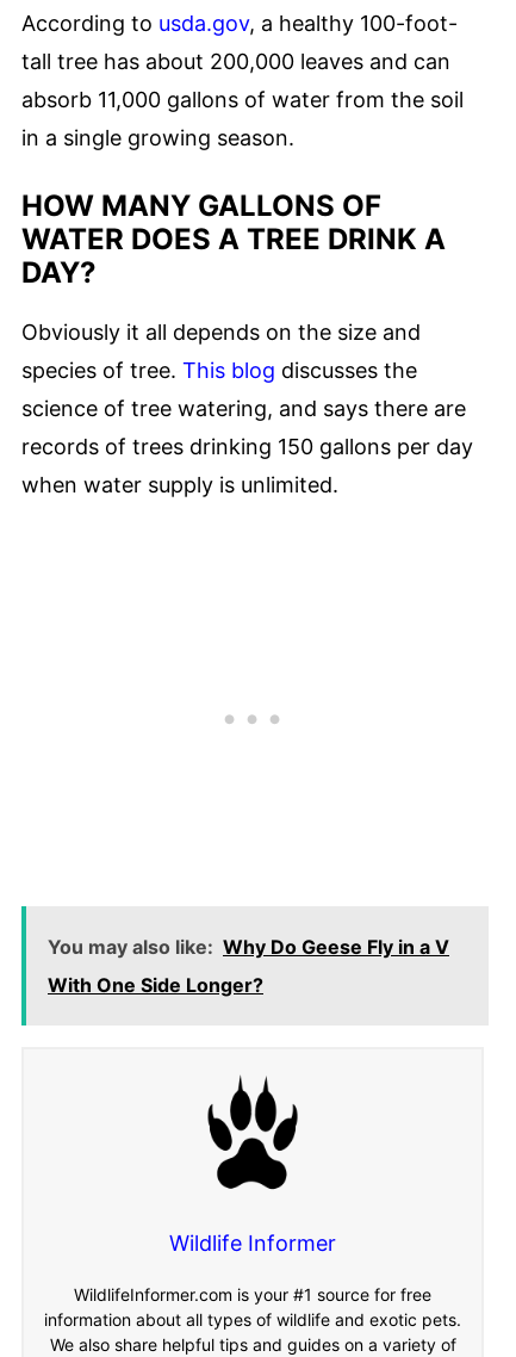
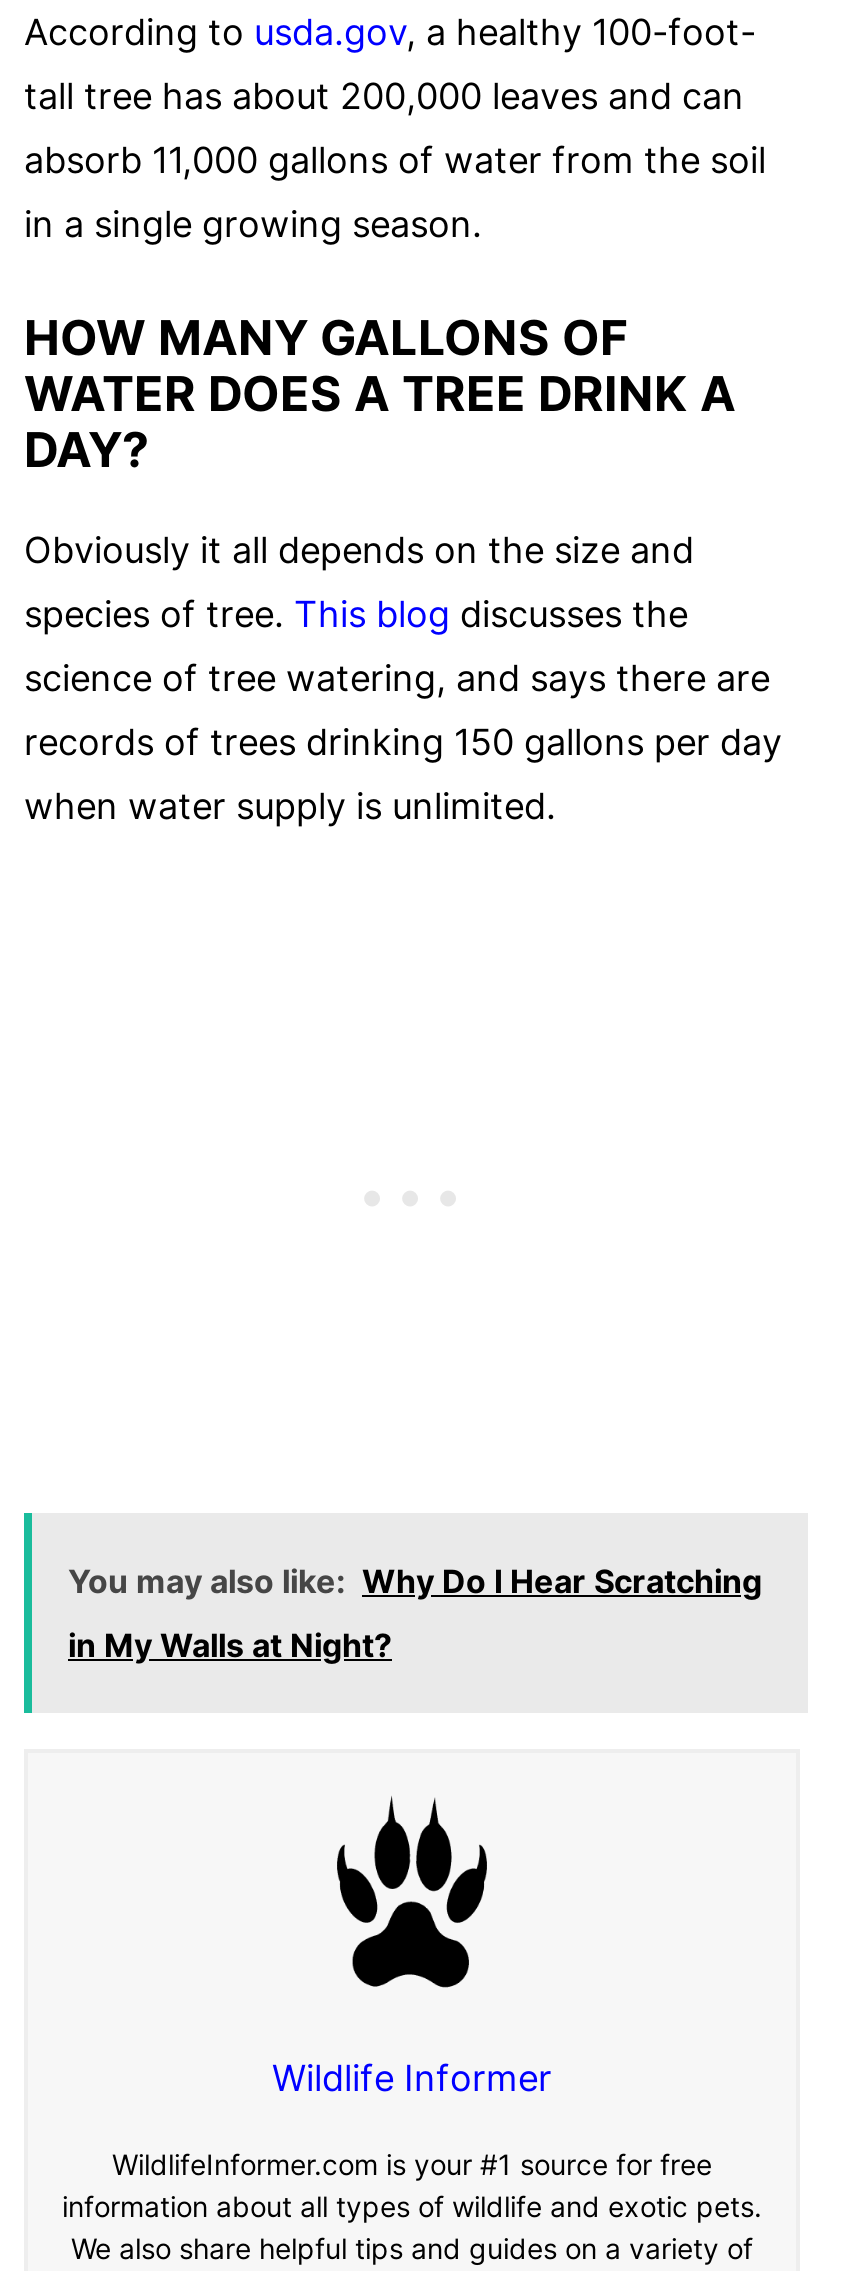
[48,935,449,958] You may also like: Why Do Geese Fly in a V -> [68,1562,762,1602] You may also like: Why Do I Hear Scratching
[48,973,263,997] With One Side Longer? -> [68,1626,392,1666] in My Walls at Night?

